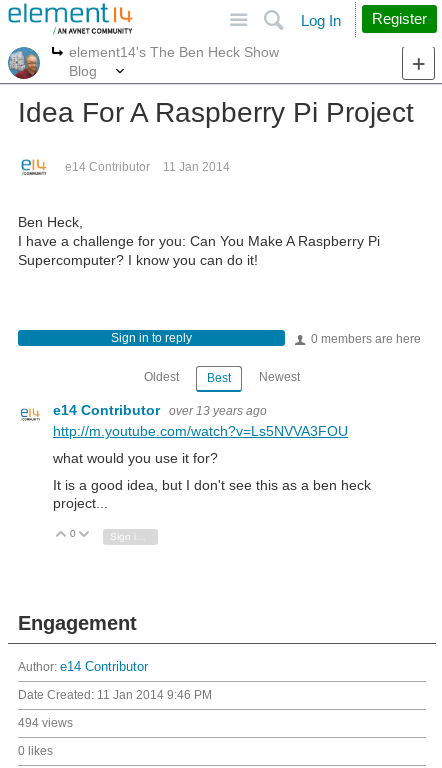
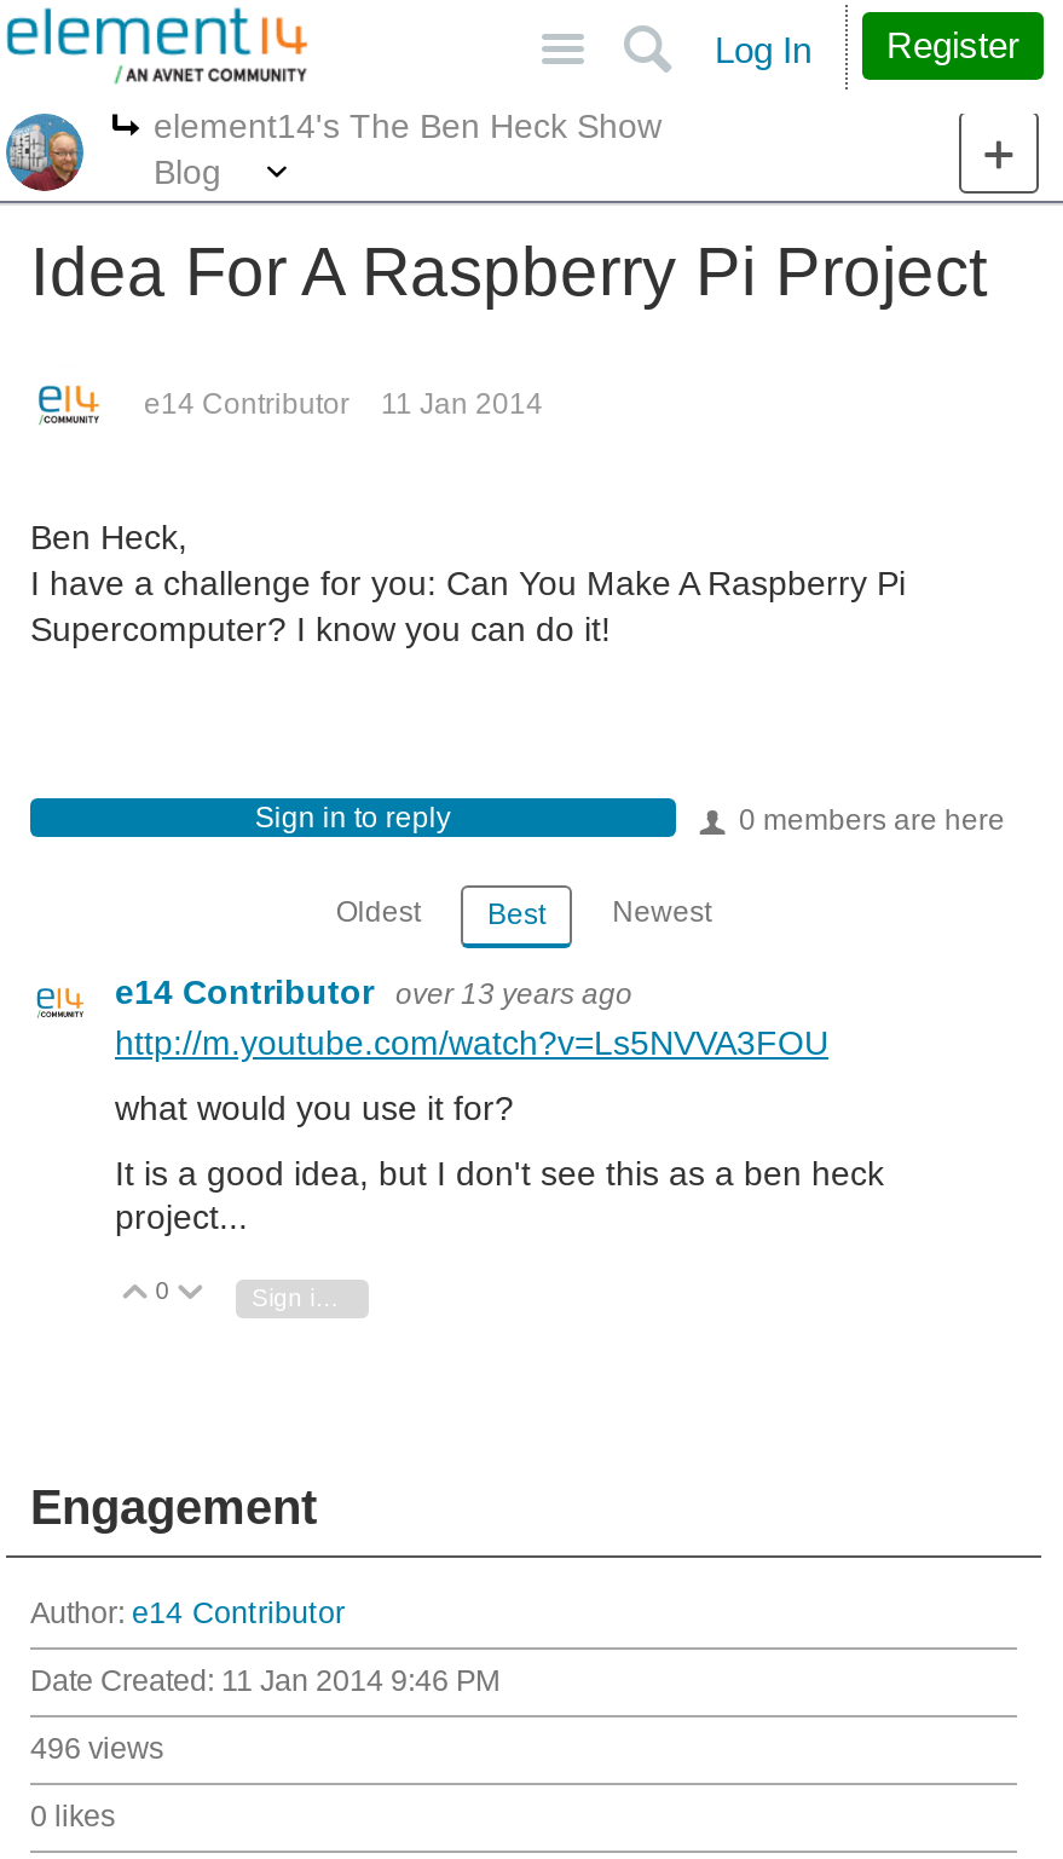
[18,716,73,730] 494 views -> [30,1732,163,1766] 496 views

